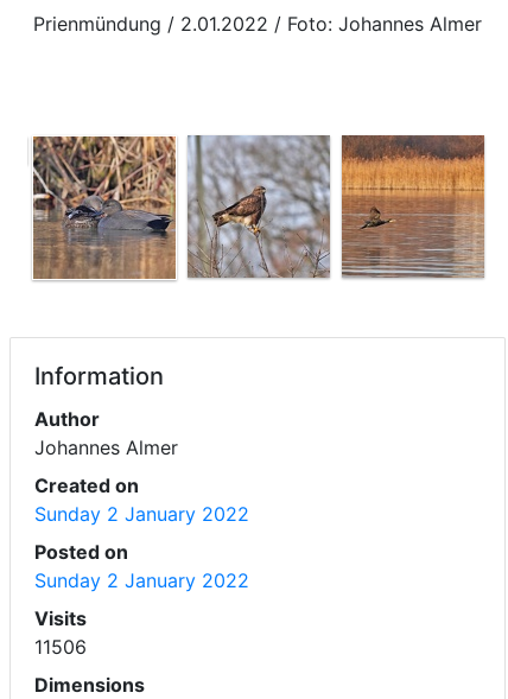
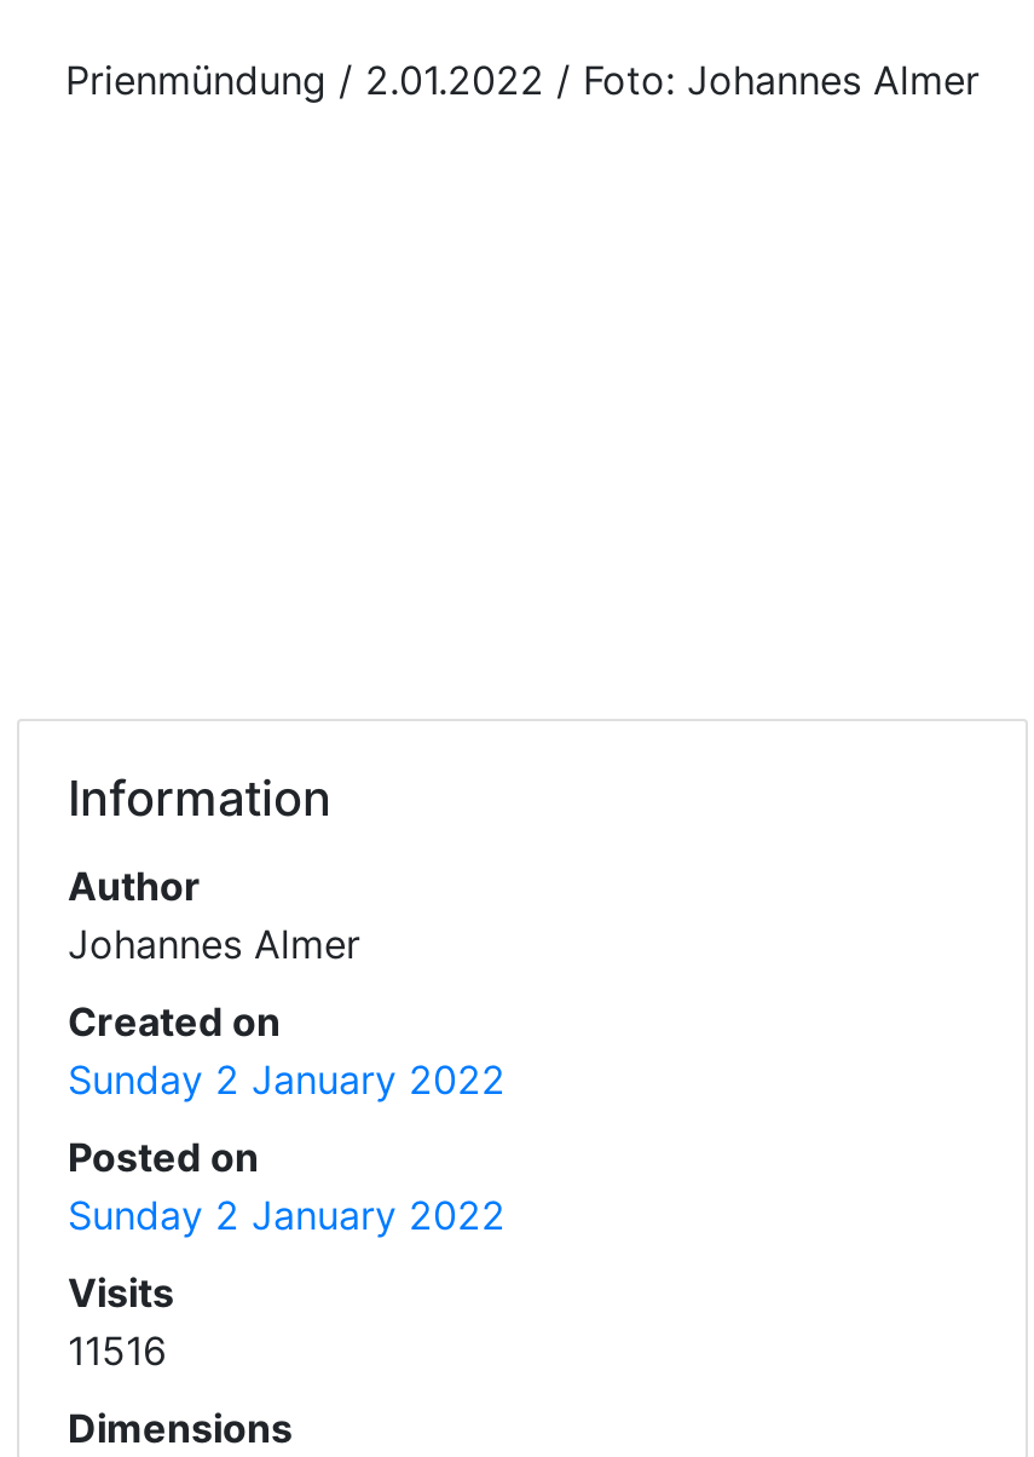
[31,135,178,282] [image] -> none
[186,134,331,280] [image] -> none
[341,134,485,280] [image] -> none
[34,635,87,658] 11506 -> [68,1326,167,1374] 11516

